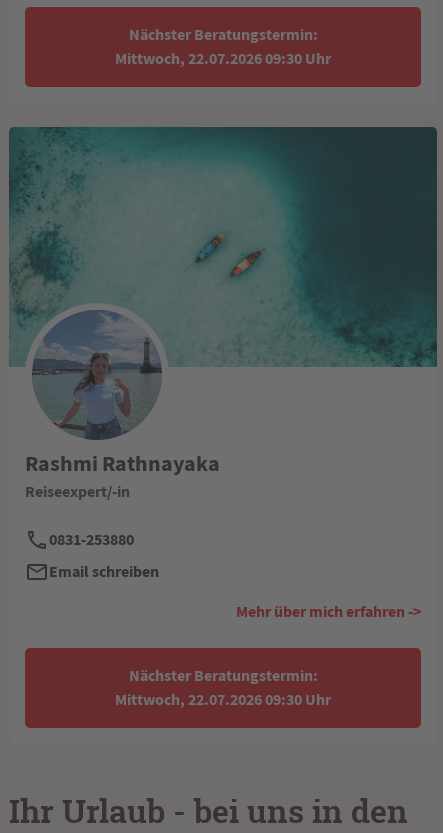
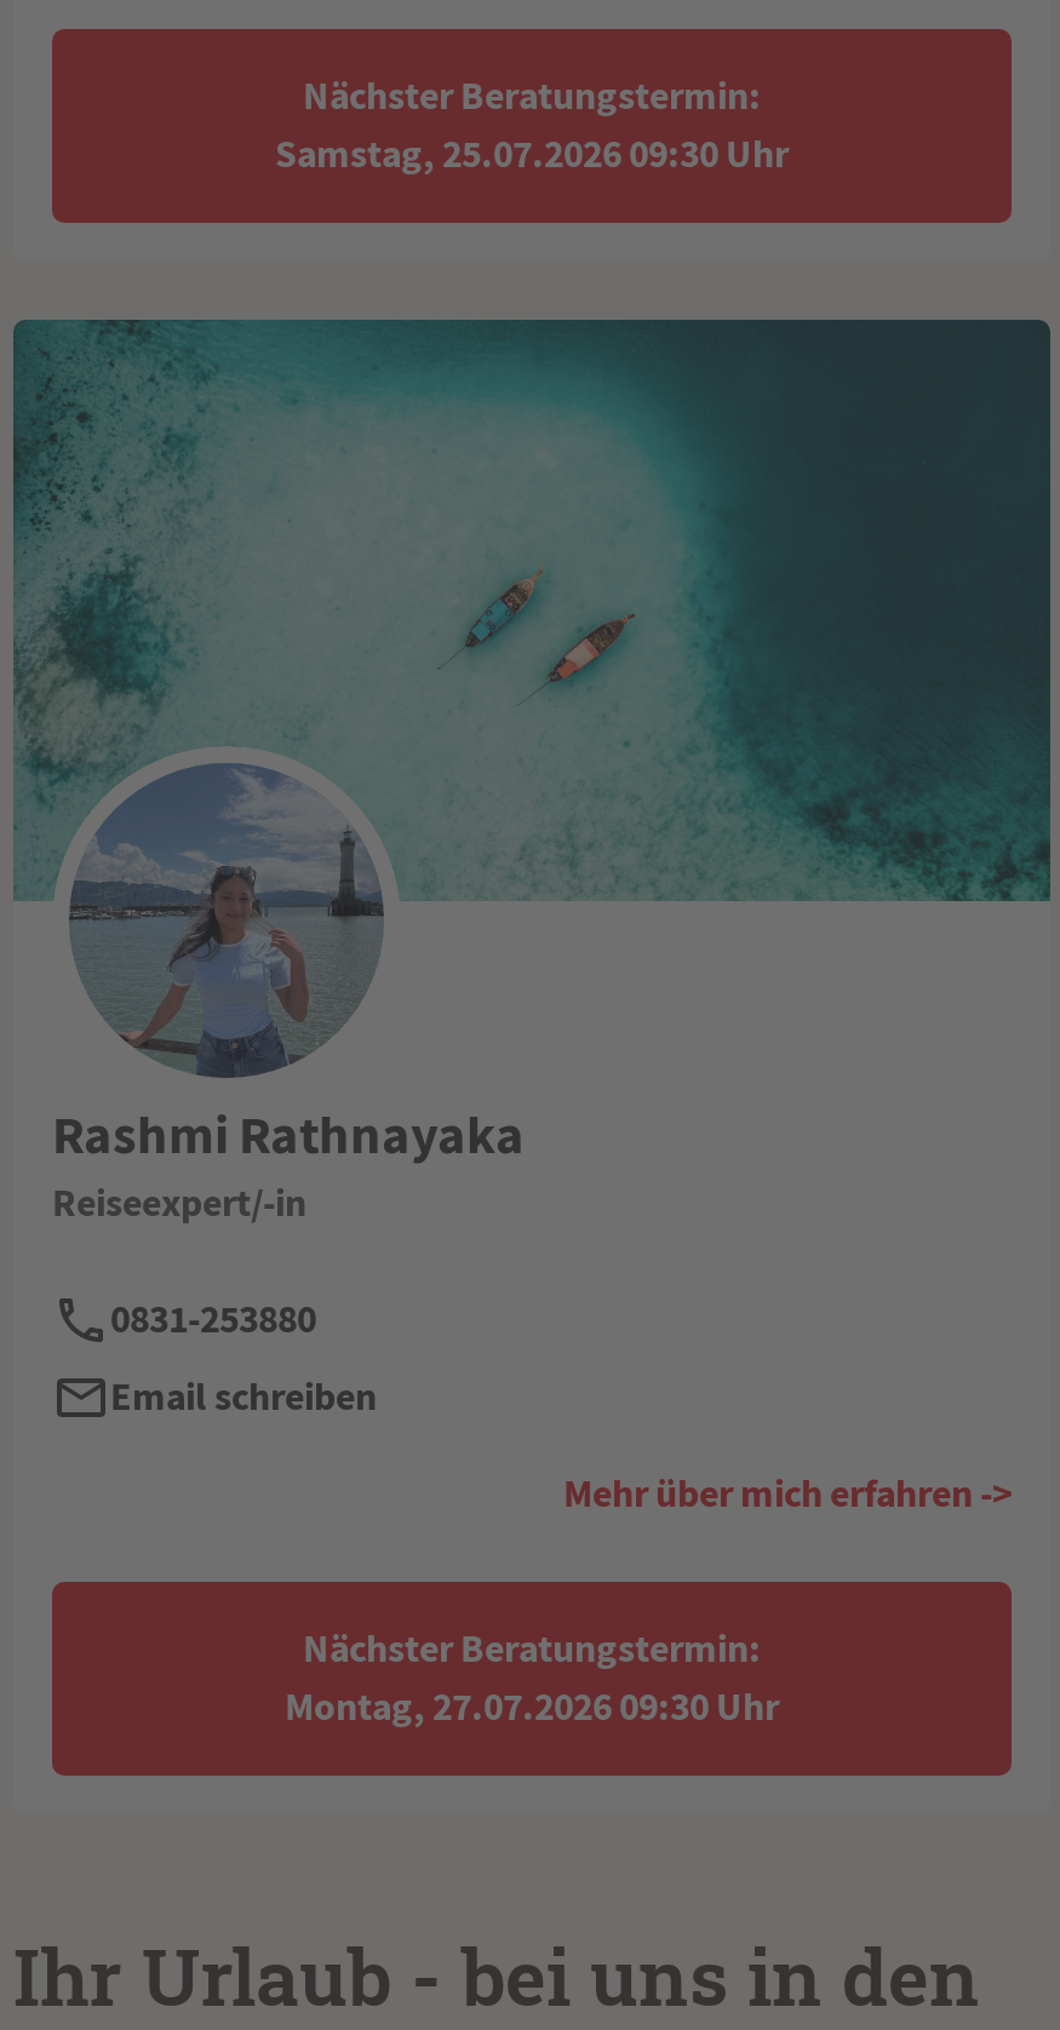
[115,47,331,68] Mittwoch, 22.07.2026 09:30 Uhr -> [275,127,789,178] Samstag, 25.07.2026 09:30 Uhr
[115,688,331,709] Mittwoch, 22.07.2026 09:30 Uhr -> [285,1680,779,1731] Montag, 27.07.2026 09:30 Uhr

